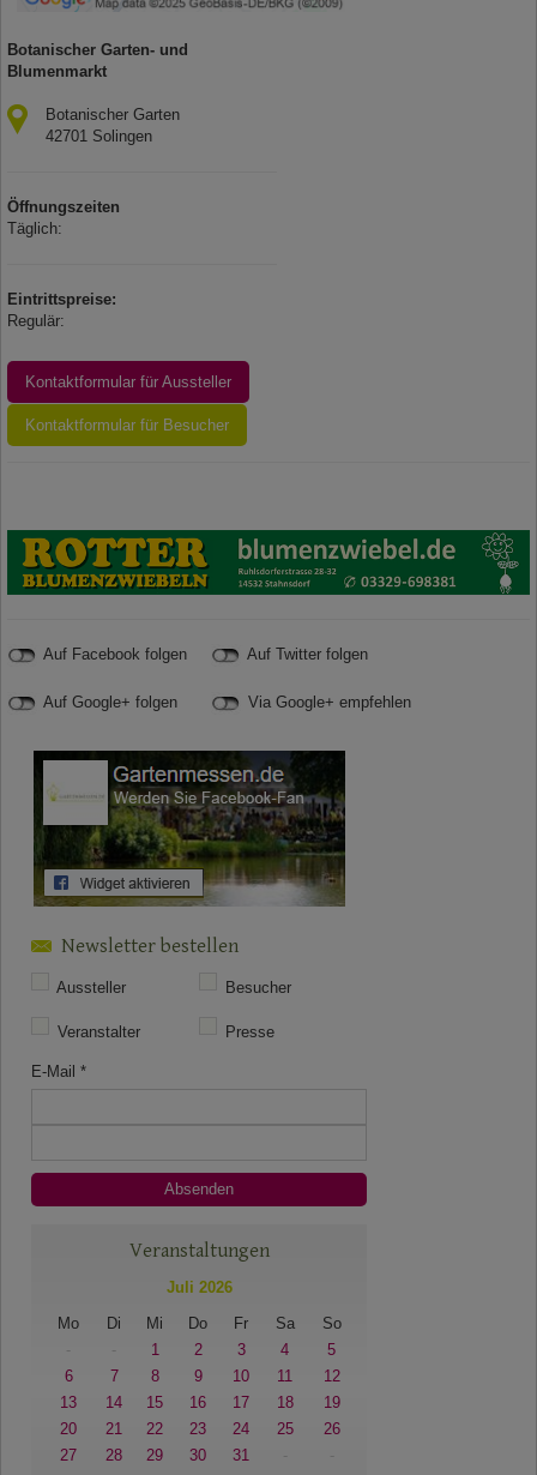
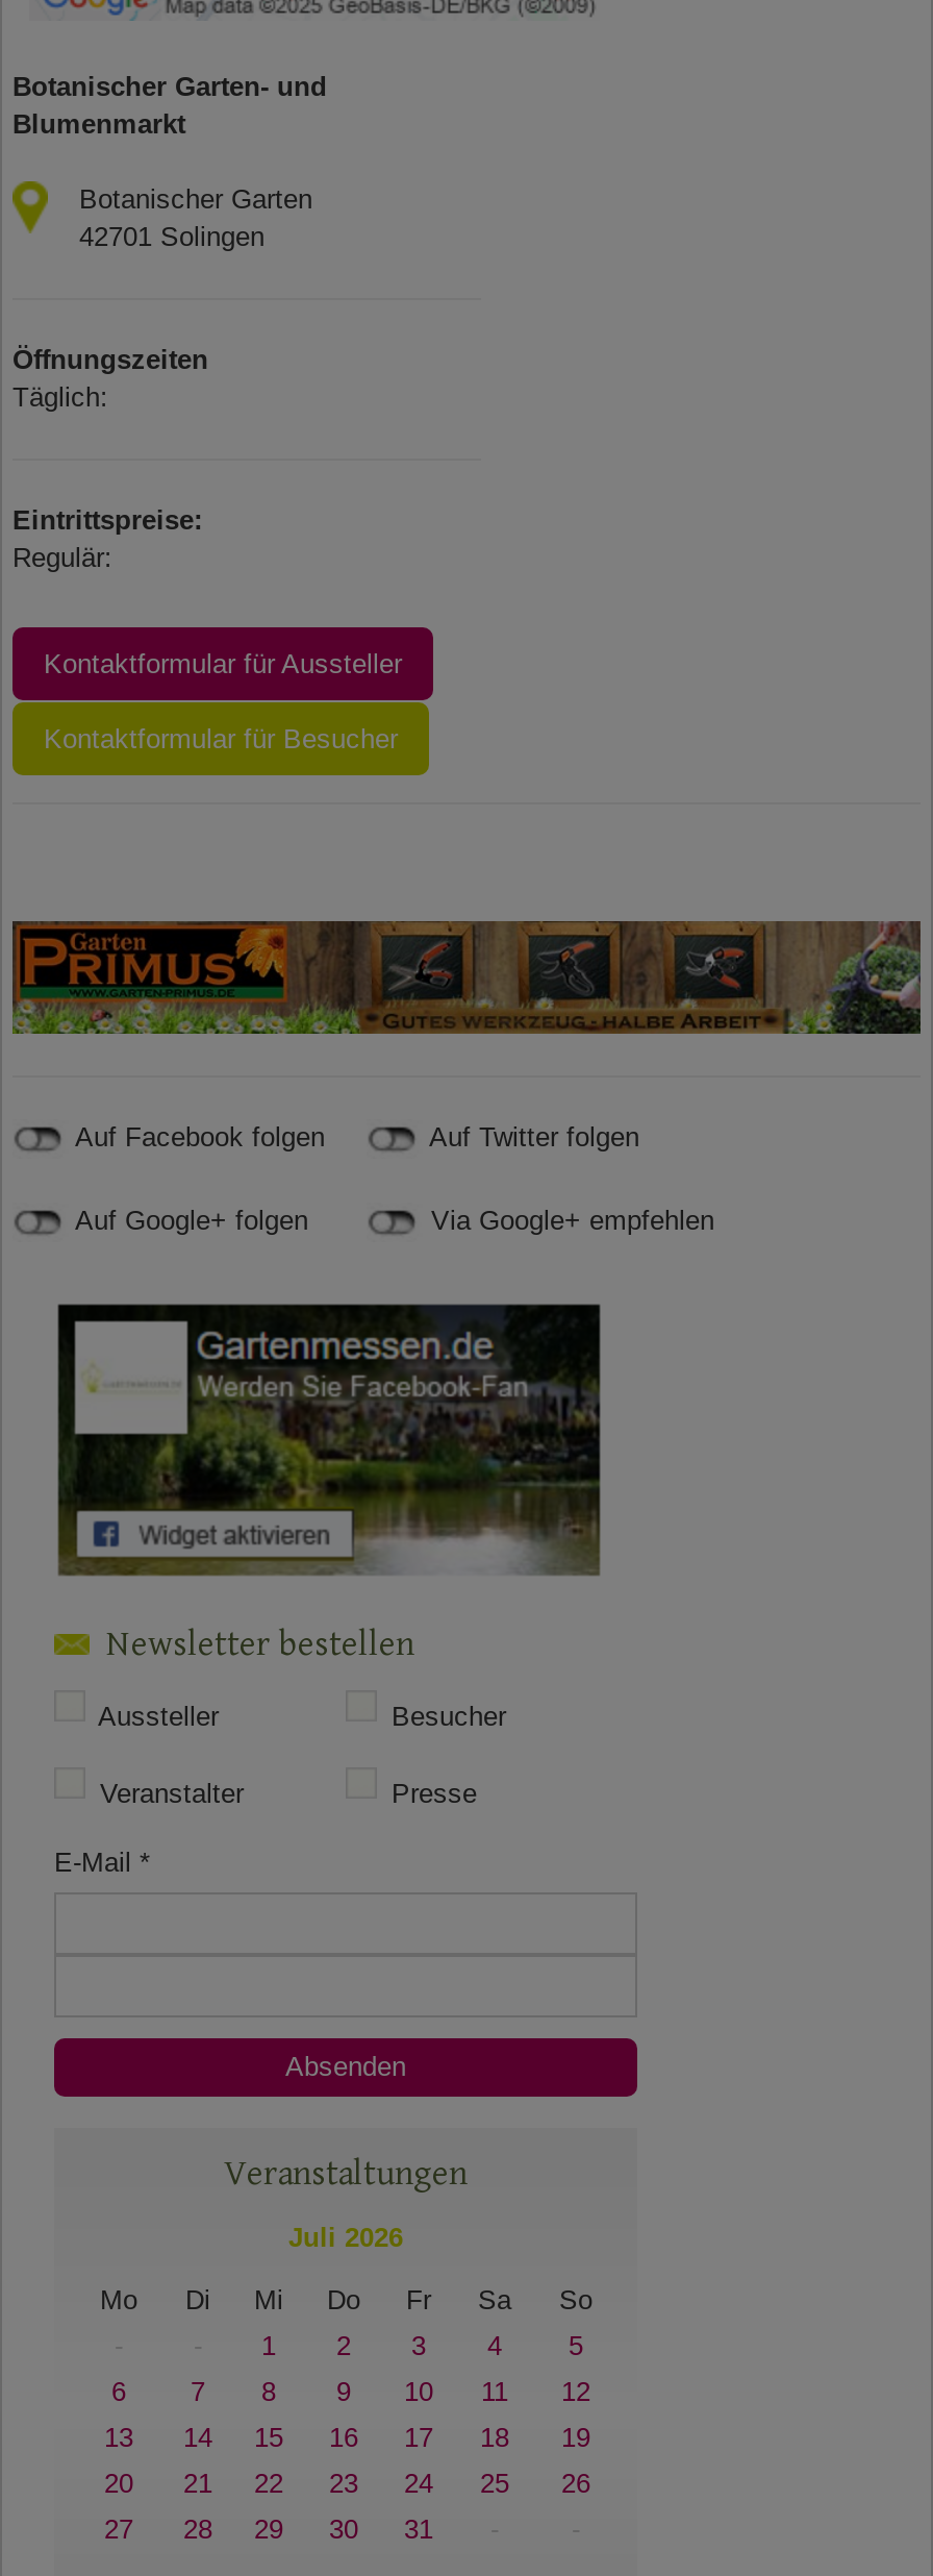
[6,529,531,596] [image] -> [10,919,923,1036] [image]

